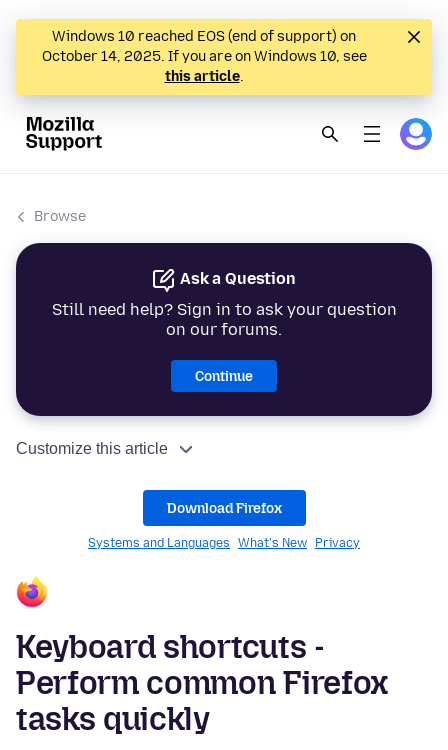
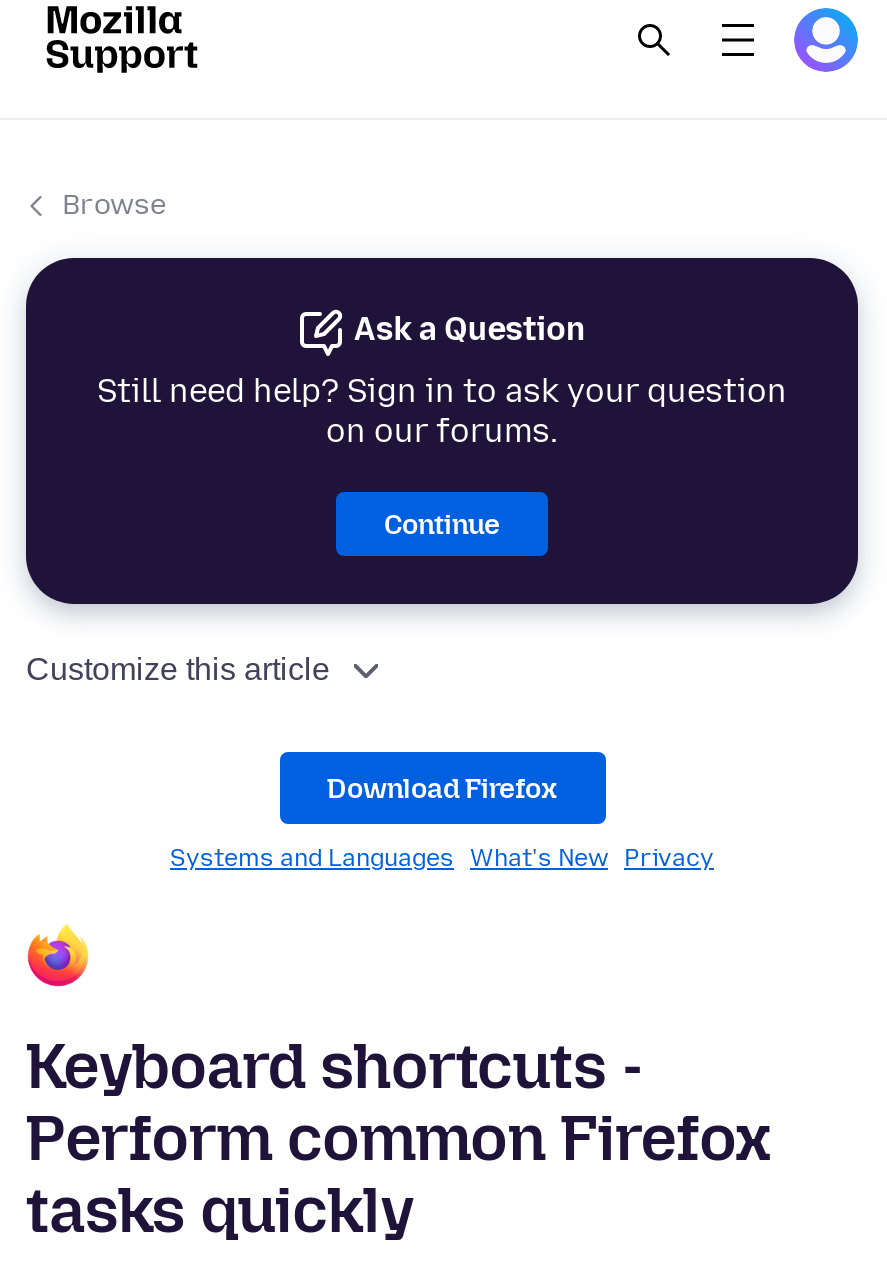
[15,18,433,103] [image] | Windows 10 reached EOS (end of support) on | October 14, 2025. If you are on Windows 10, see | this article. -> none

